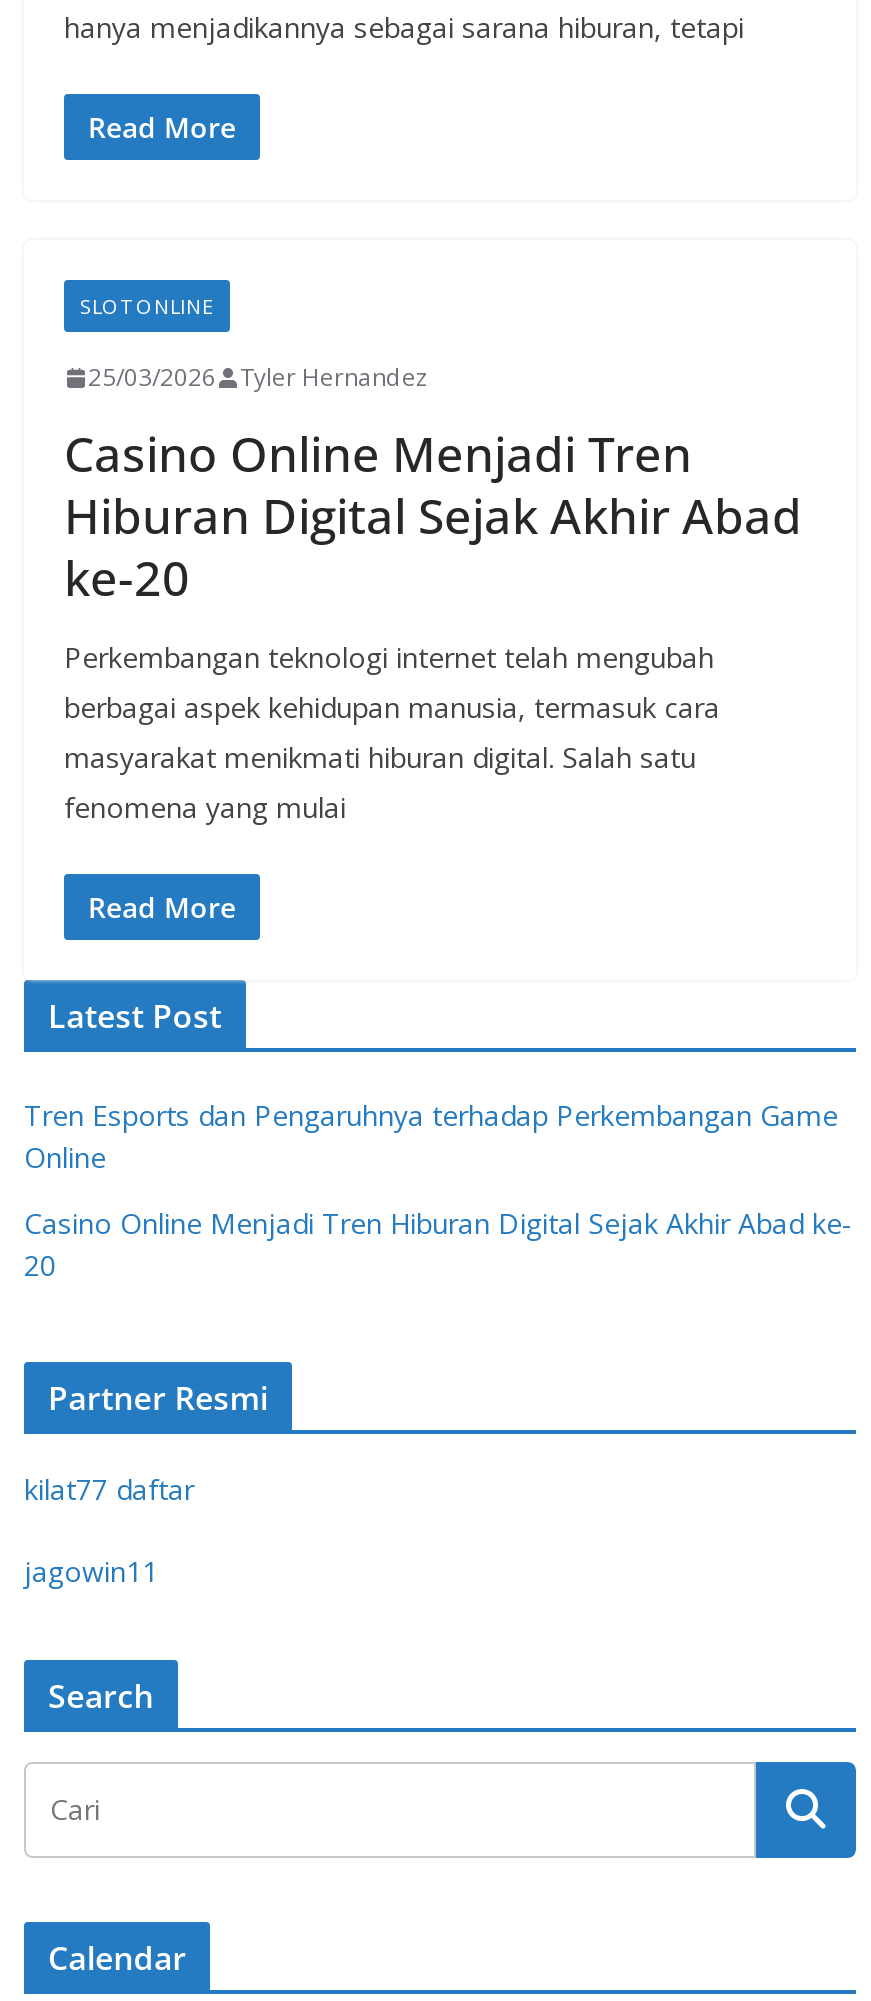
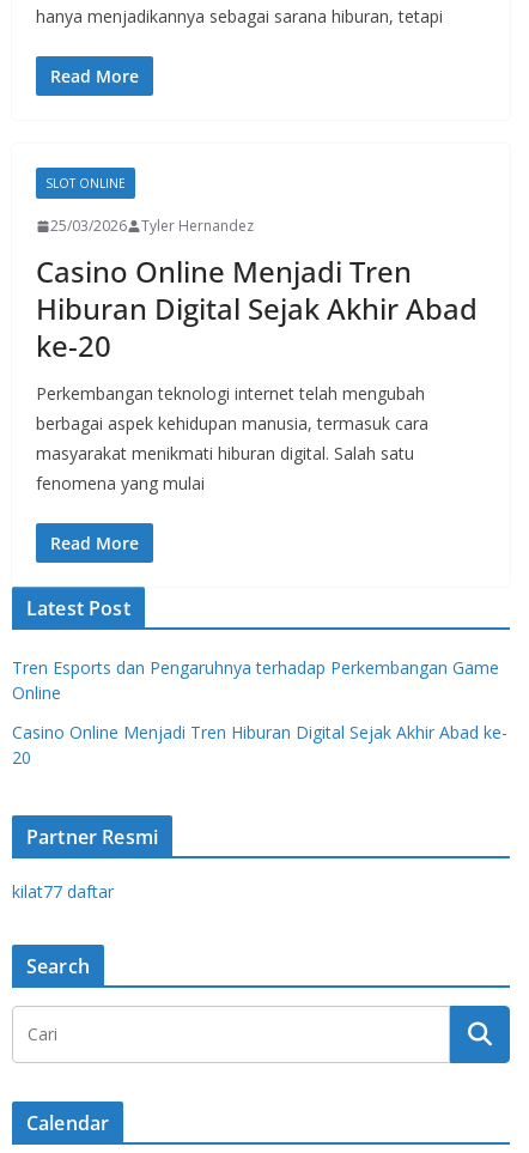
[24,1552,158,1590] jagowin11 -> none

